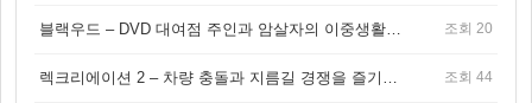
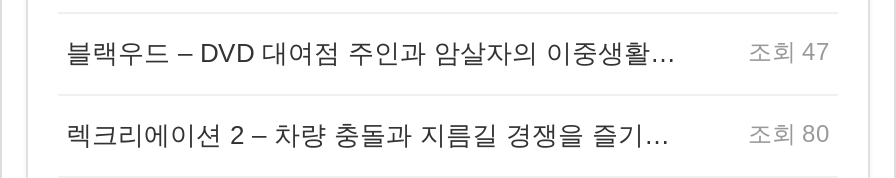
[444,20,493,37] 조회 20 -> [748,38,830,66] 조회 47
[444,69,493,85] 조회 44 -> [748,120,830,148] 조회 80

